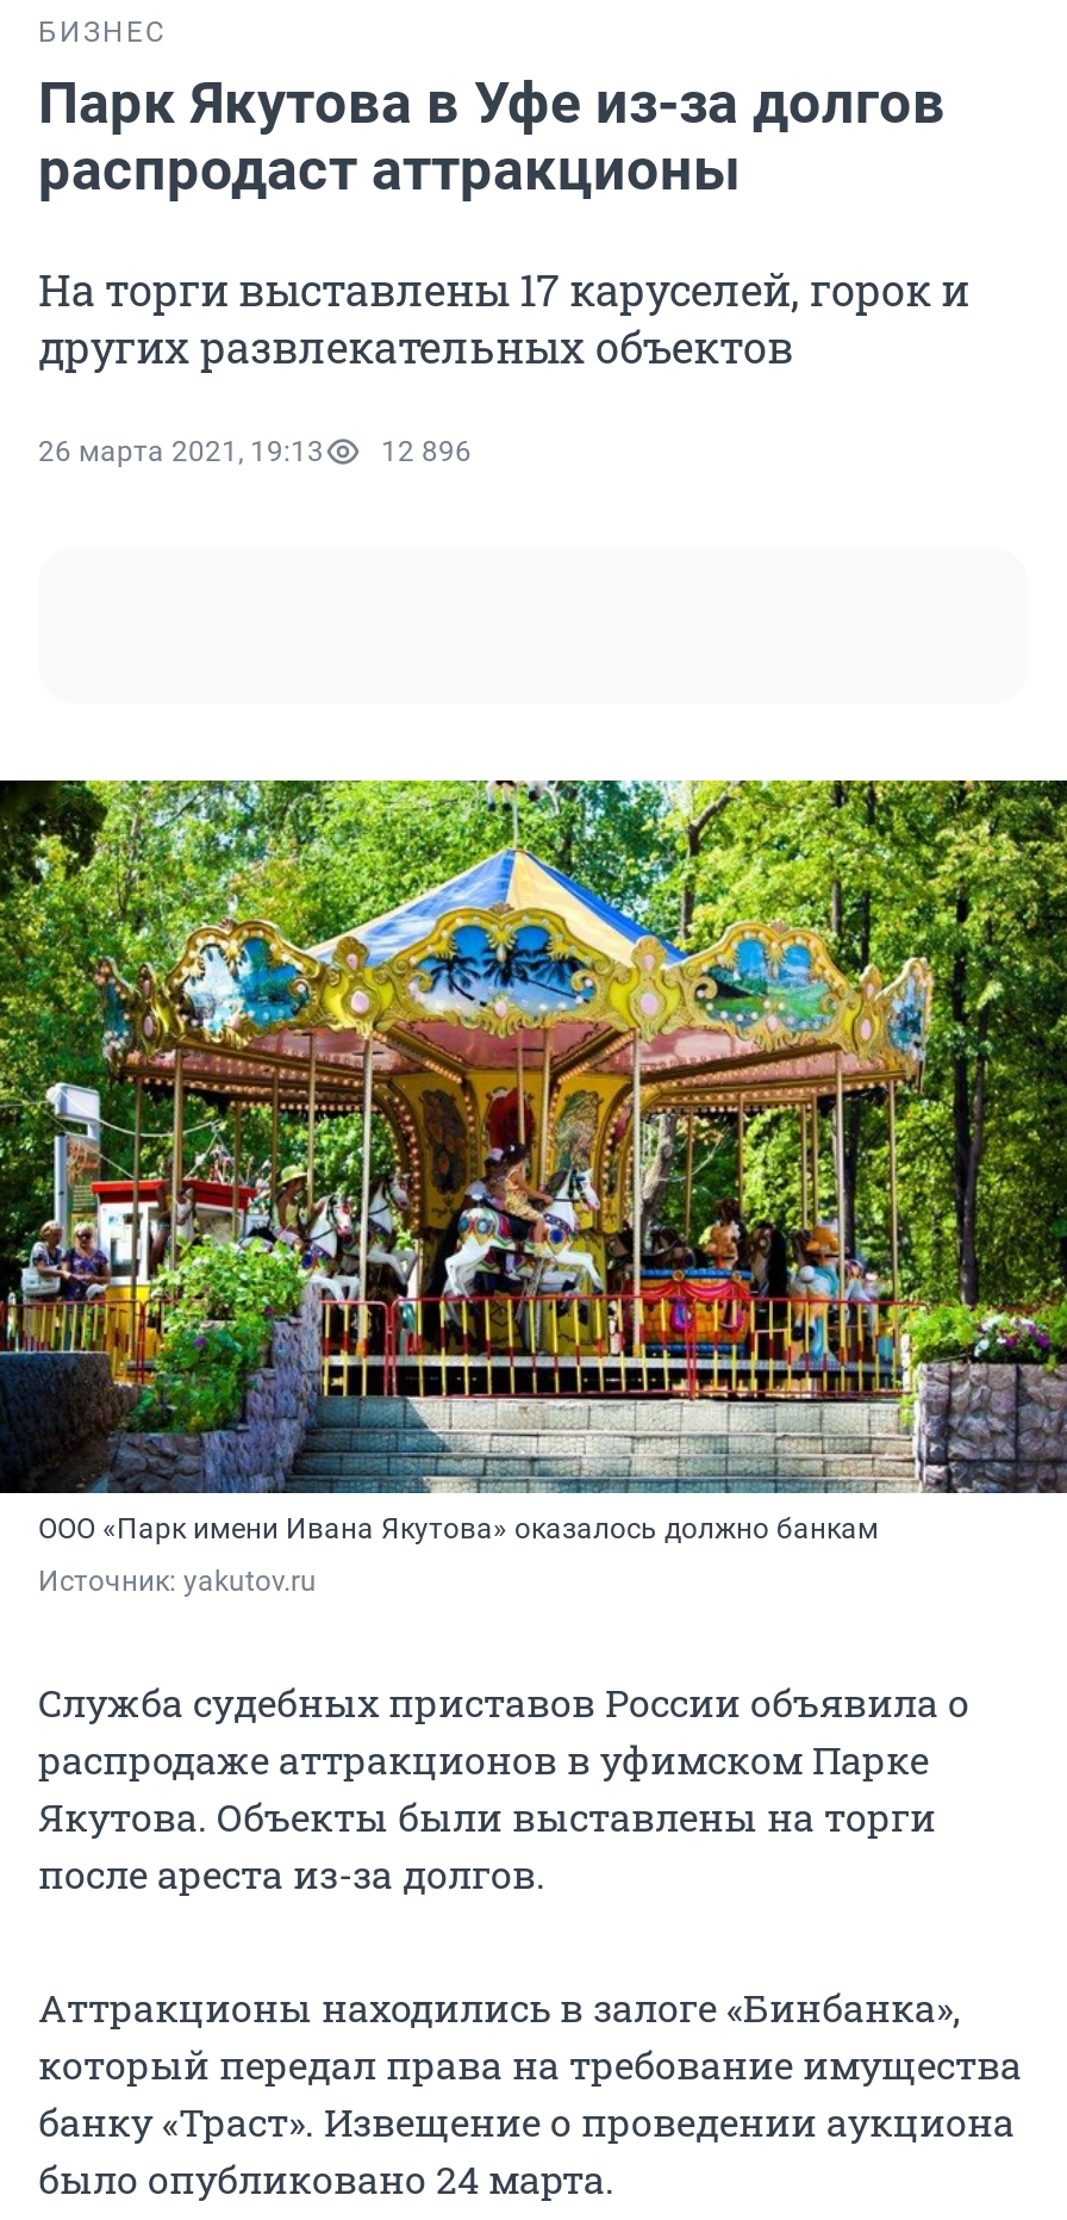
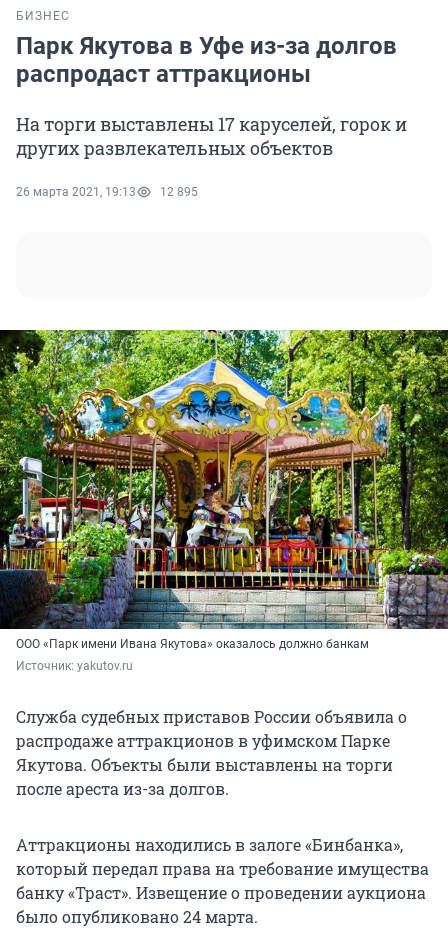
[38,435,472,469] 26 марта 2021, 19:13 12 896 -> [16,185,198,199] 26 марта 2021, 19:13 12 895

